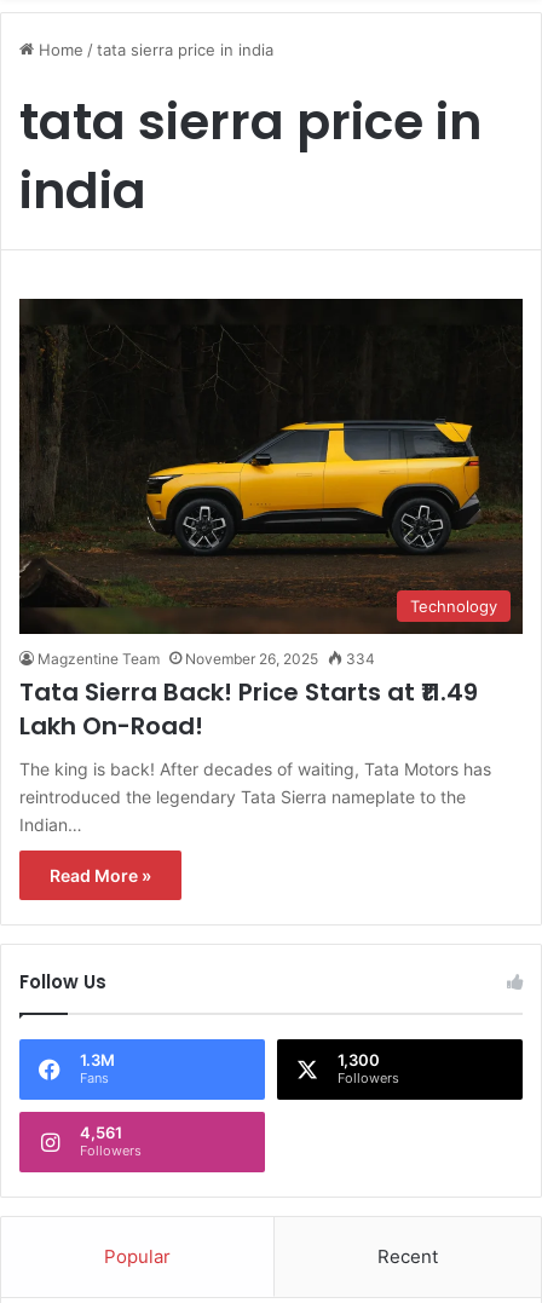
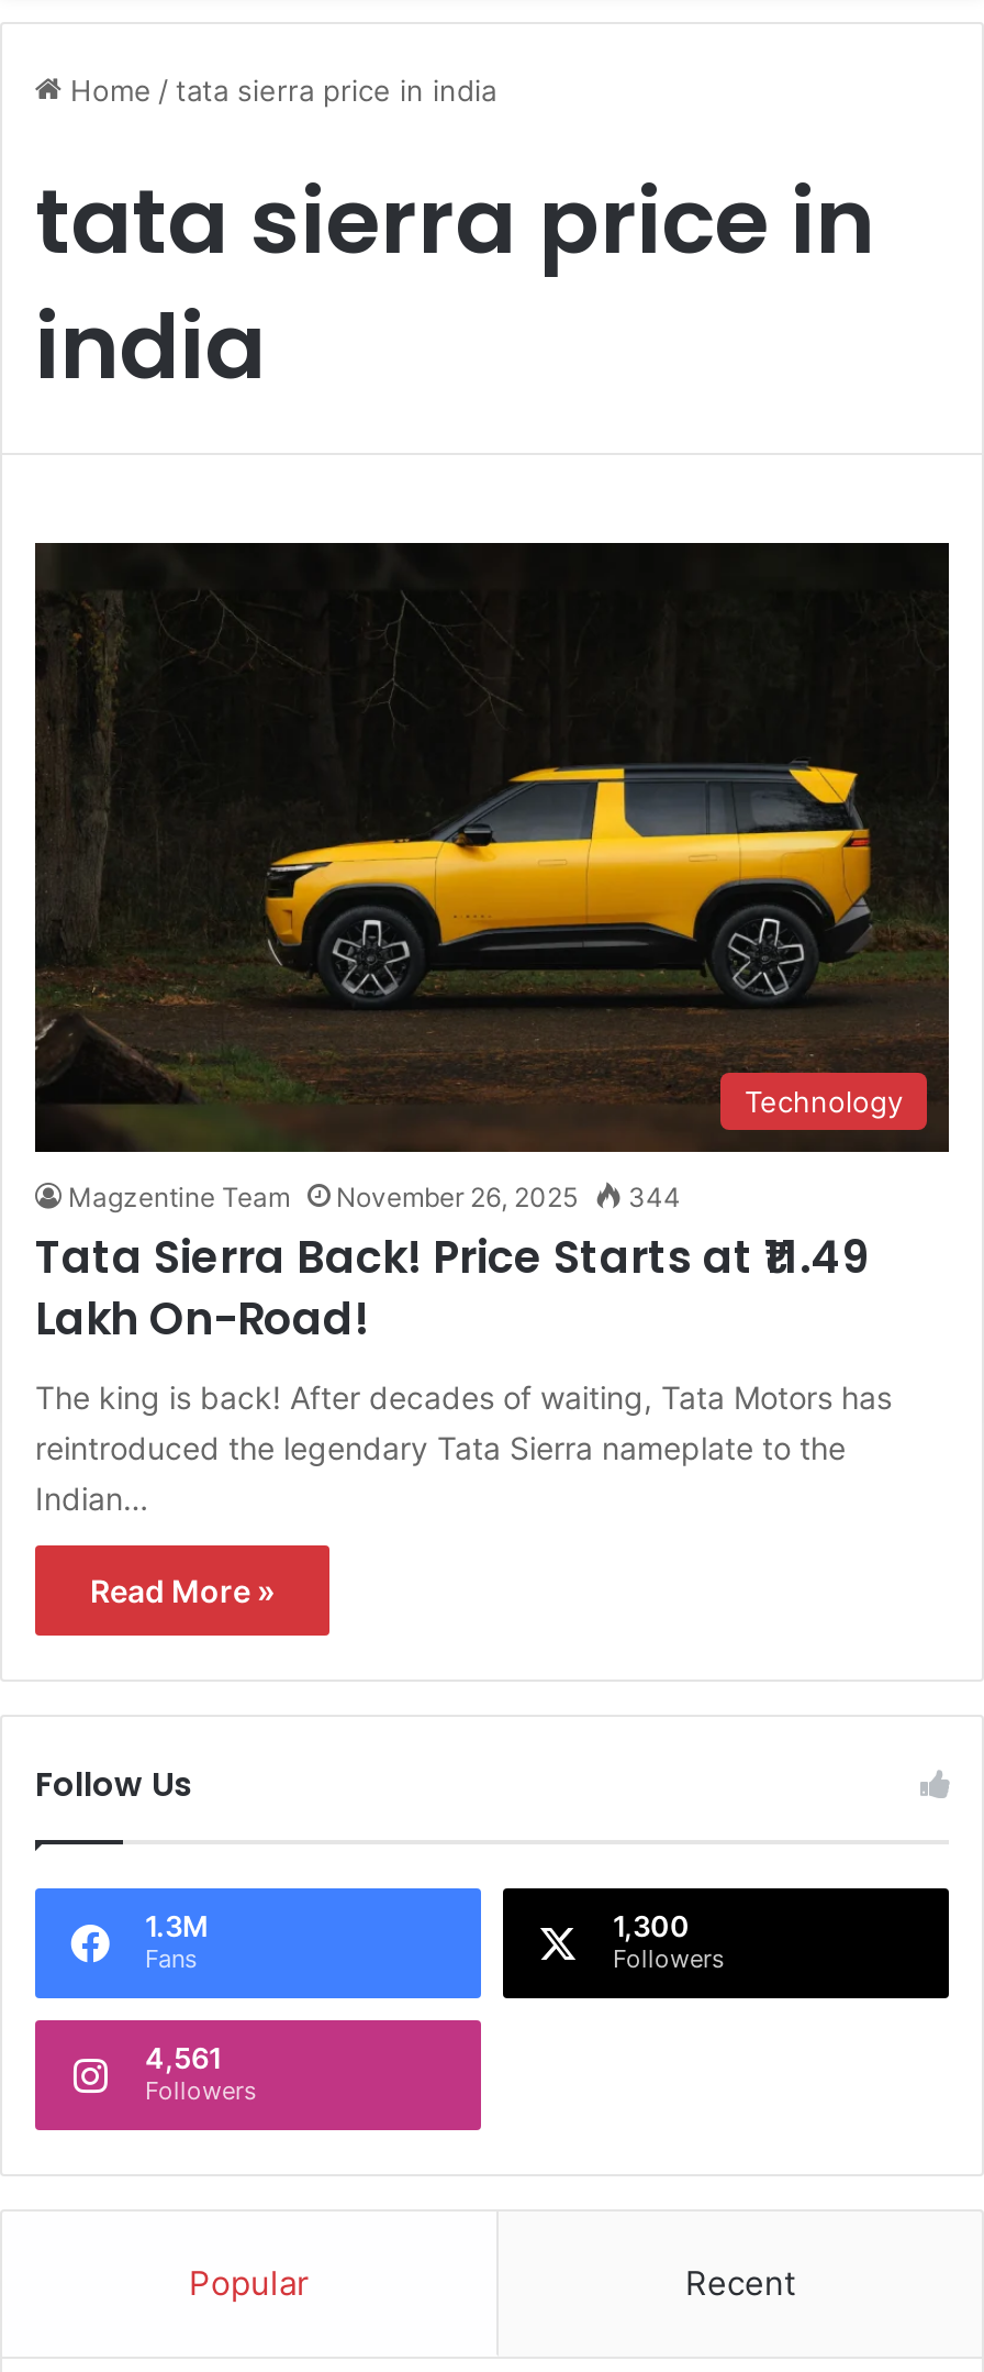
[38,650,375,668] Magzentine Team November 26, 2025 334 -> [68,1181,681,1214] Magzentine Team November 26, 2025 344

